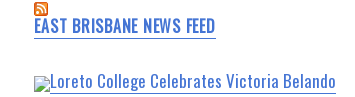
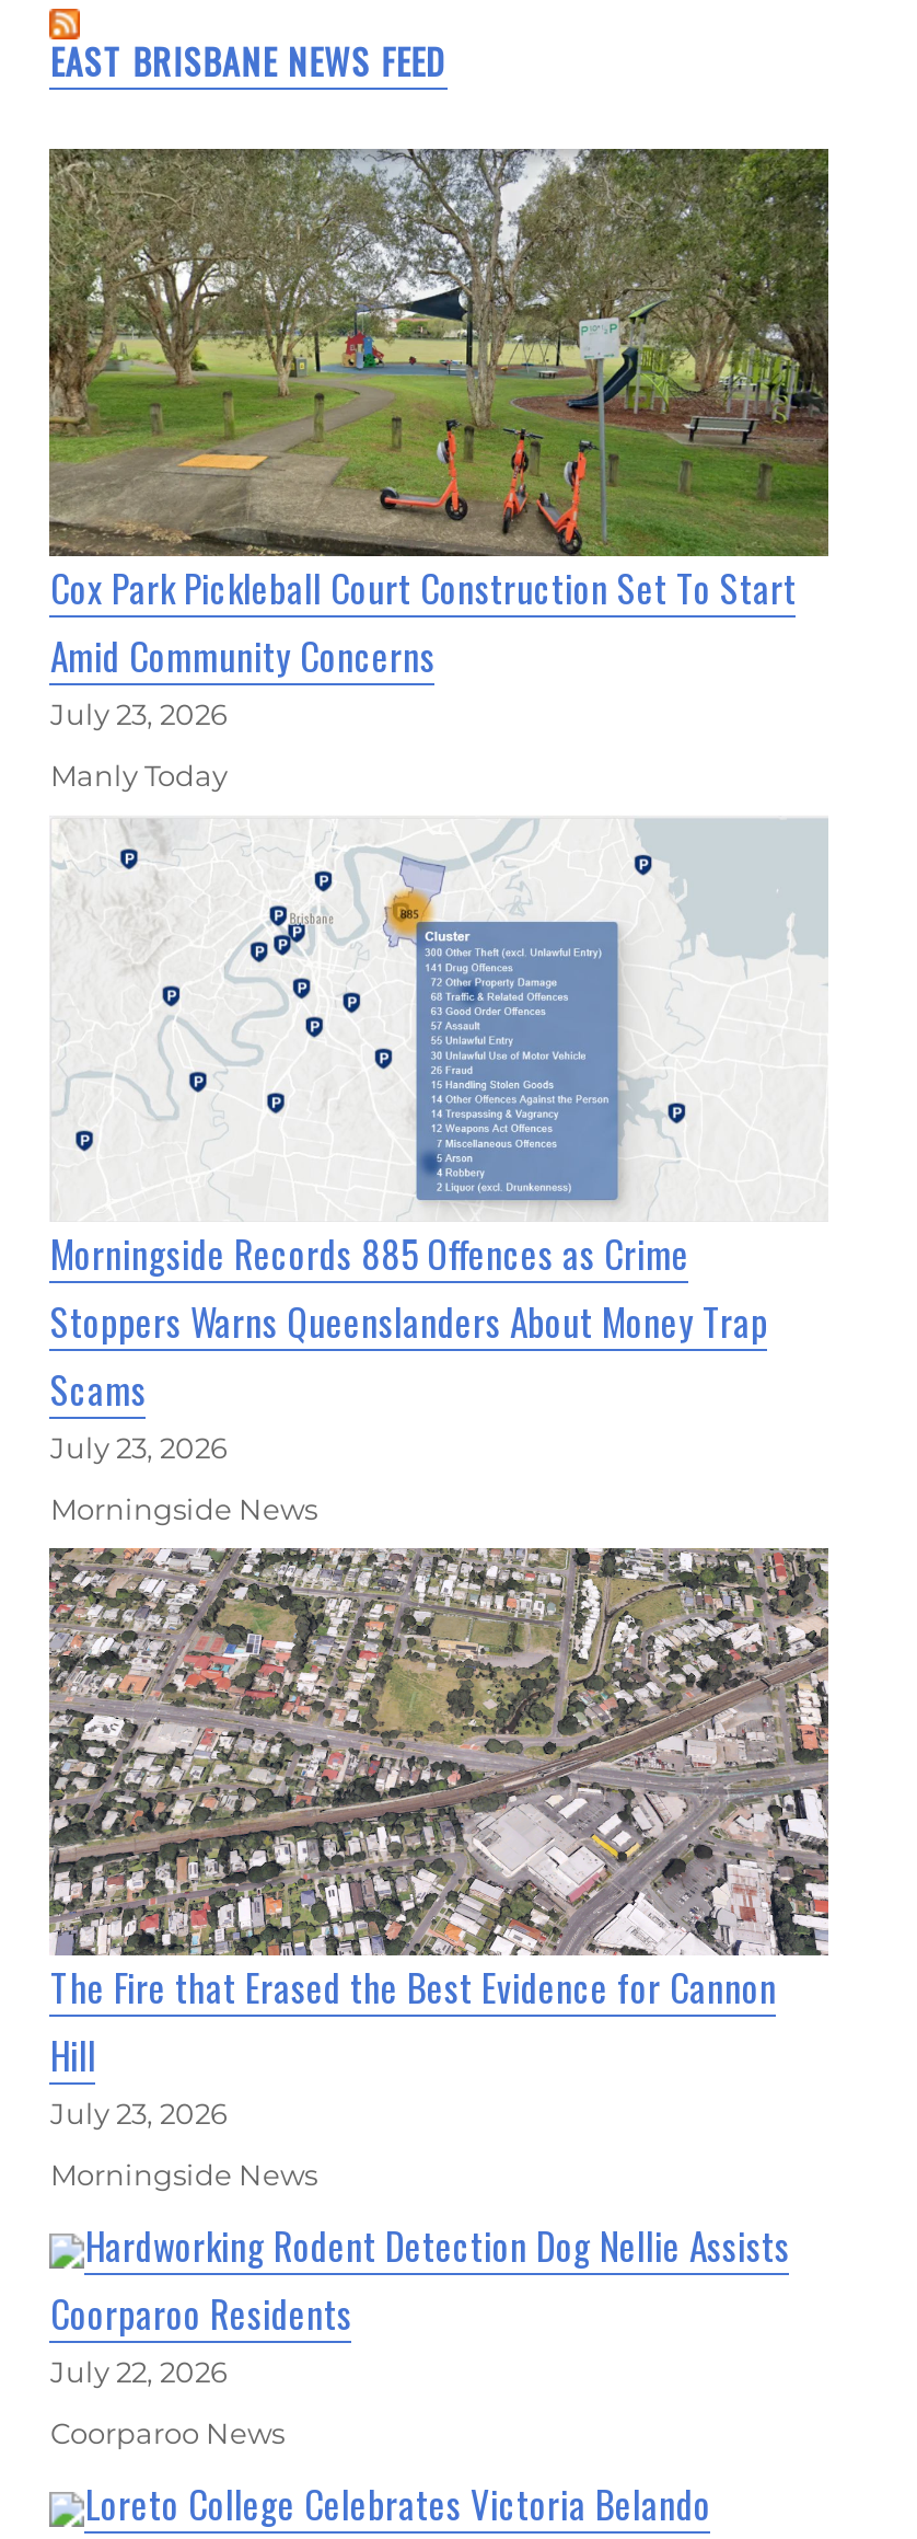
none -> [47,147,831,793] [image] | Cox Park Pickleball Court Construction Set To Start | Amid Community Concerns | July 23, 2026 | Manly Today
none -> [47,1544,831,2450] [image] | The Fire that Erased the Best Evidence for Cannon | Hill | July 23, 2026 | Morningside News | Hardworking Rodent Detection Dog Nellie Assists | Coorparoo Residents | July 22, 2026 | Coorparoo News
none -> [50,817,828,1526] [image] | Morningside Records 885 Offences as Crime | Stoppers Warns Queenslanders About Money Trap | Scams | July 23, 2026 | Morningside News

